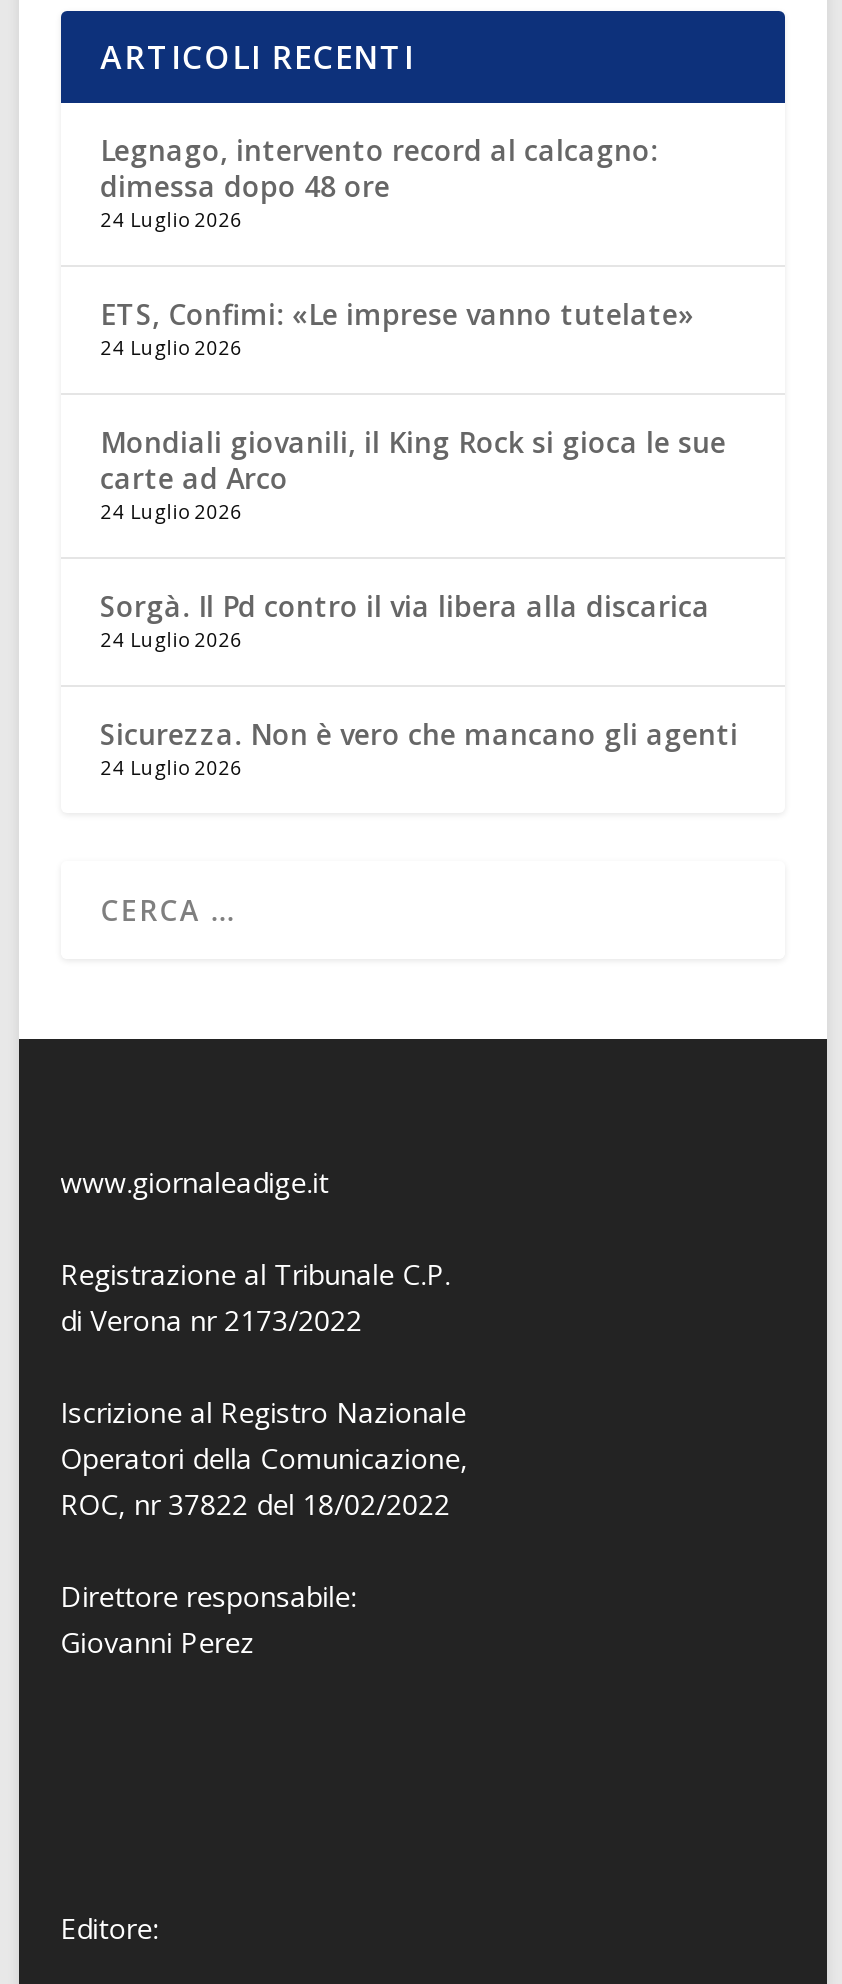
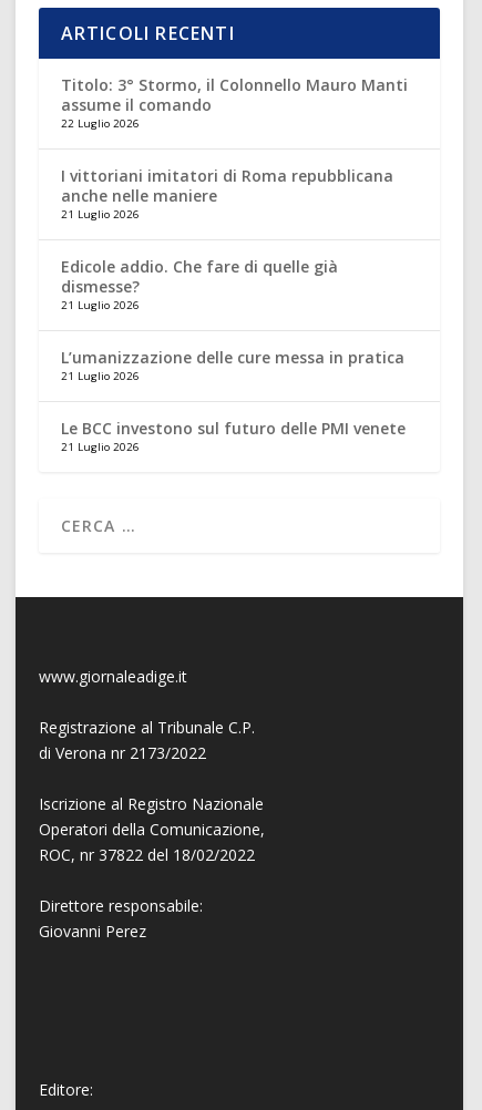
[100,131,658,233] Legnago, intervento record al calcagno: | dimessa dopo 48 ore | 24 Luglio 2026 -> [60,74,407,130] Titolo: 3° Stormo, il Colonnello Mauro Manti | assume il comando | 22 Luglio 2026
[100,295,694,361] ETS, Confimi: «Le imprese vanno tutelate» | 24 Luglio 2026 -> [60,165,393,221] I vittoriani imitatori di Roma repubblicana | anche nelle maniere | 21 Luglio 2026
[100,423,726,525] Mondiali giovanili, il King Rock si gioca le sue | carte ad Arco | 24 Luglio 2026 -> [60,256,338,312] Edicole addio. Che fare di quelle già | dismesse? | 21 Luglio 2026
[100,587,710,653] Sorgà. Il Pd contro il via libera alla discarica | 24 Luglio 2026 -> [60,347,404,383] L’umanizzazione delle cure messa in pratica | 21 Luglio 2026
[100,715,738,781] Sicurezza. Non è vero che mancano gli agenti | 24 Luglio 2026 -> [60,417,405,454] Le BCC investono sul futuro delle PMI venete | 21 Luglio 2026

